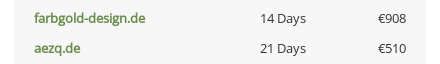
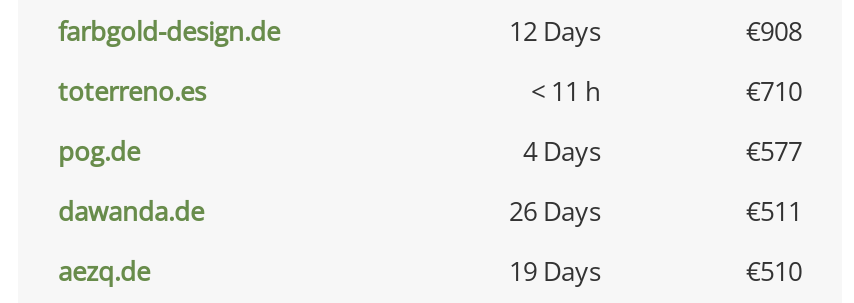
[259,9,305,27] 14 Days -> [509,13,601,49] 12 Days
none -> [58,73,802,229] toterreno.es | < 11 h | €710 | pog.de | 4 Days | €577 | dawanda.de | 26 Days | €511
[259,39,305,57] 21 Days -> [509,253,601,289] 19 Days

